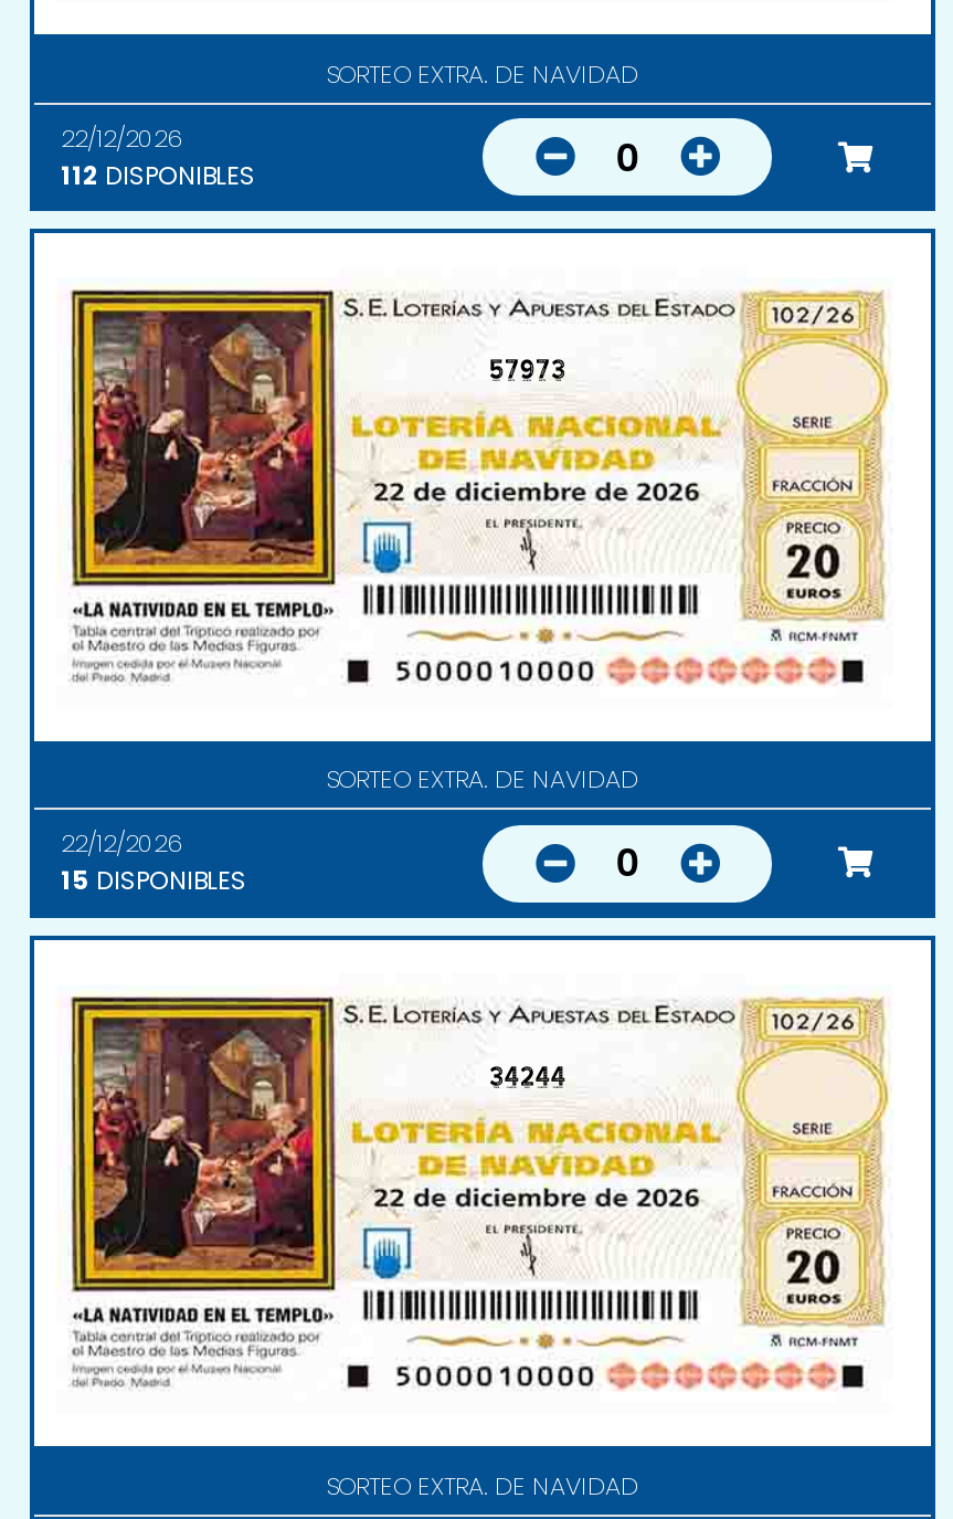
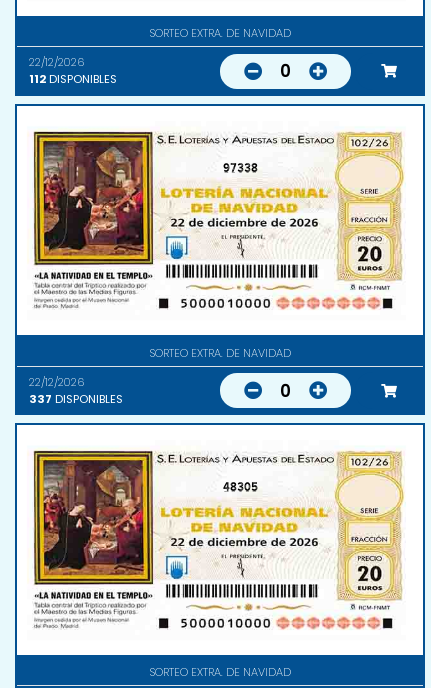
[489,353,566,388] 57973 -> [223,160,258,176] 97338
[61,863,246,899] 15 DISPONIBLES -> [29,391,123,407] 337 DISPONIBLES
[489,1059,566,1094] 34244 -> [223,479,258,495] 48305

